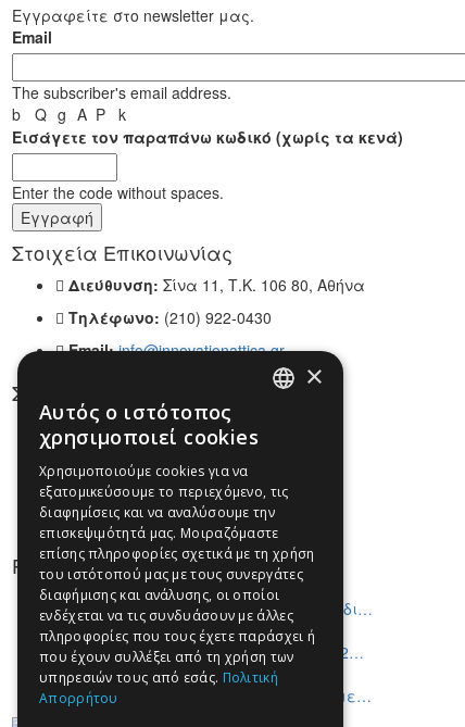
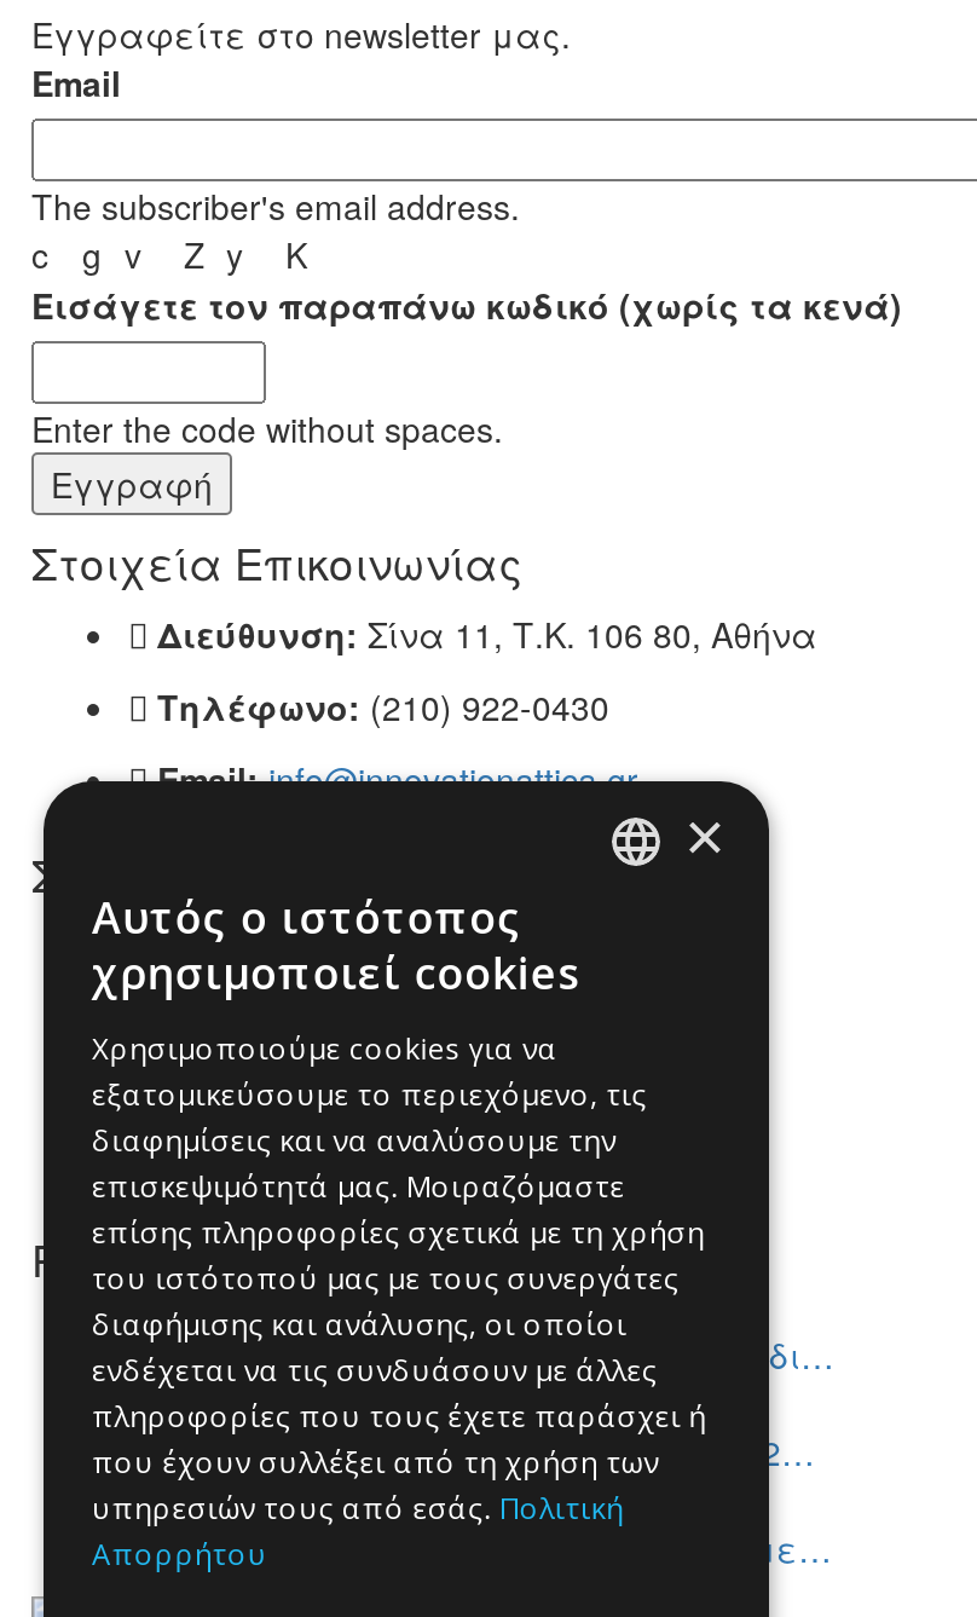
[12,103,126,125] g | Q | b | A | k | P -> [31,230,307,278] K | Z y | g v | c

